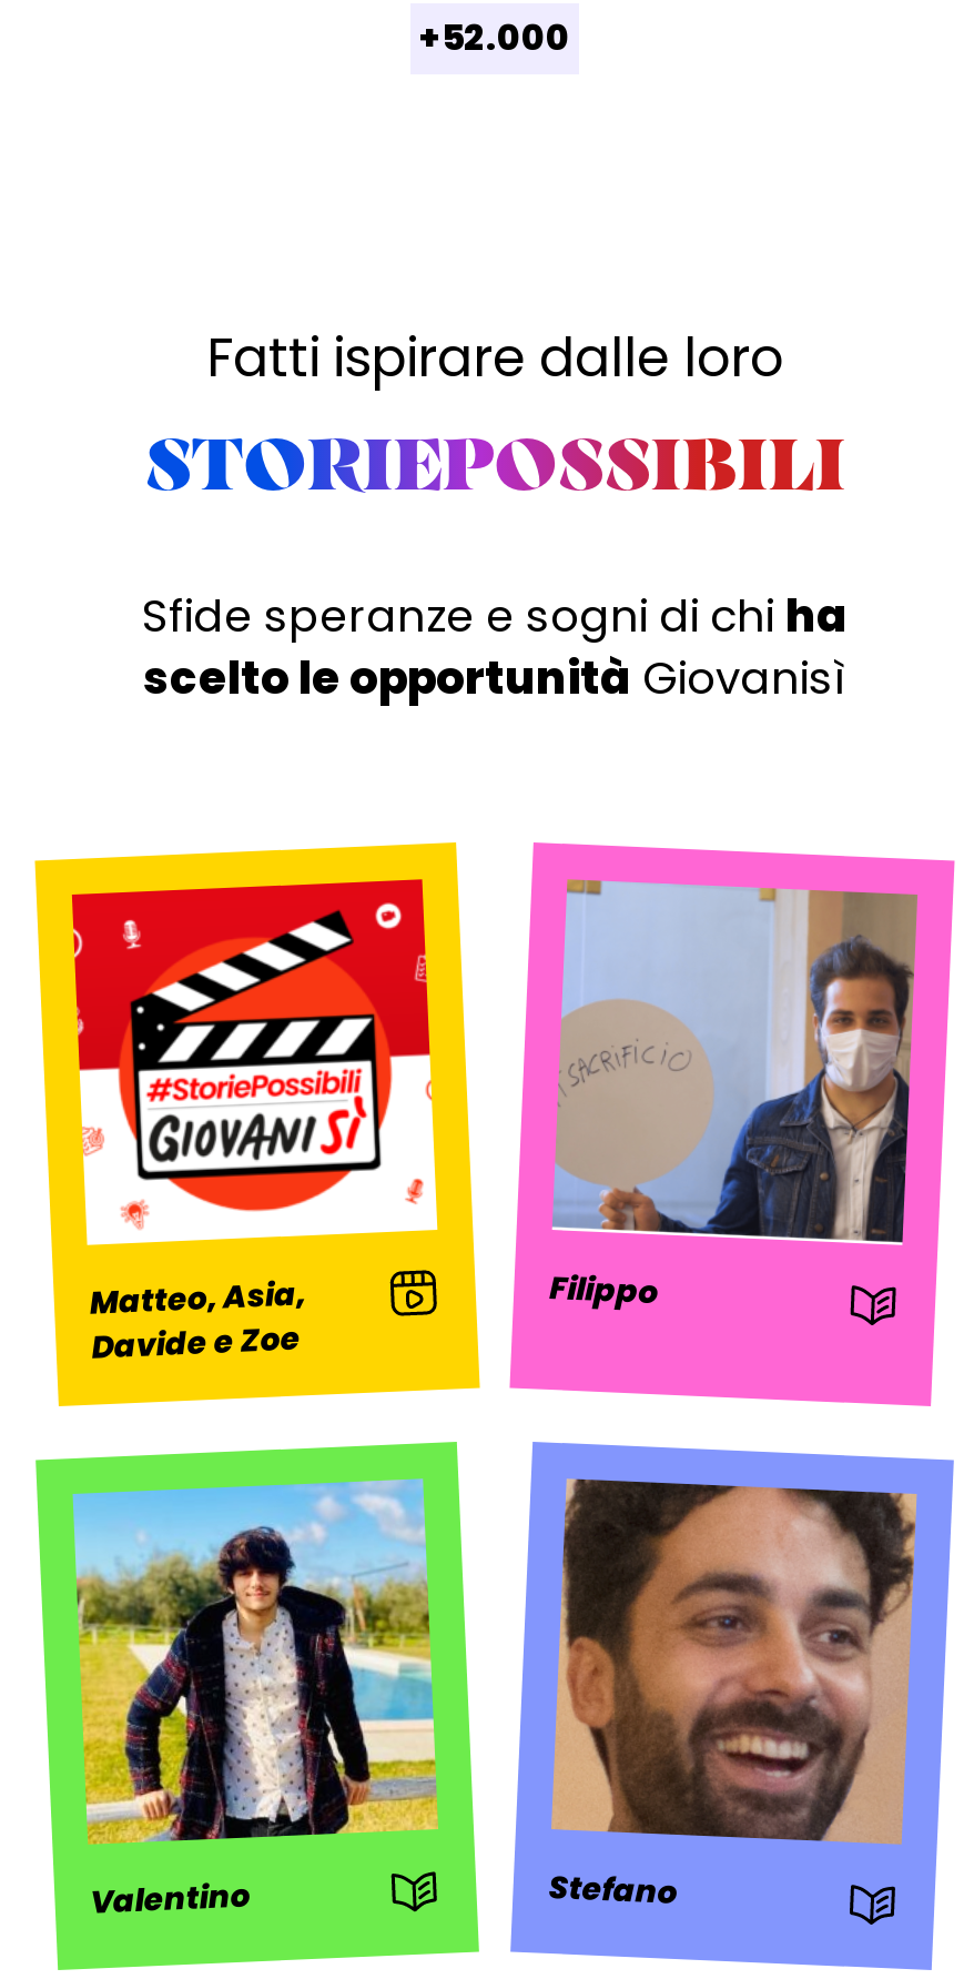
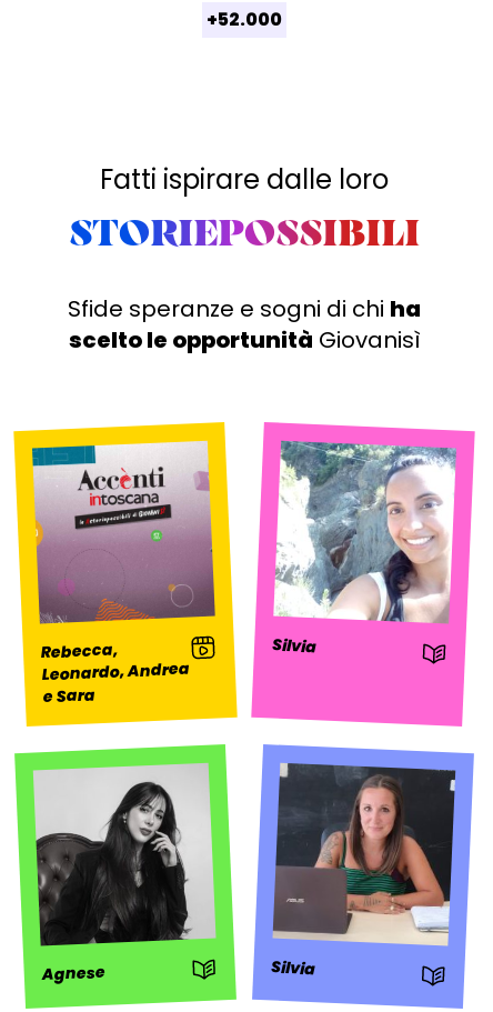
[33,865,439,1368] [image] | Matteo, Asia, | Davide e Zoe -> [13,433,217,708] [image] | Rebecca, | Leonardo, Andrea | e Sara
[549,880,919,1313] [image] | Filippo -> [272,441,456,657] [image] | Silvia
[73,1480,439,1922] [image] | Valentino -> [33,763,217,985] [image] | Agnese
[548,1477,919,1913] [image] | Stefano -> [271,763,456,979] [image] | Silvia

